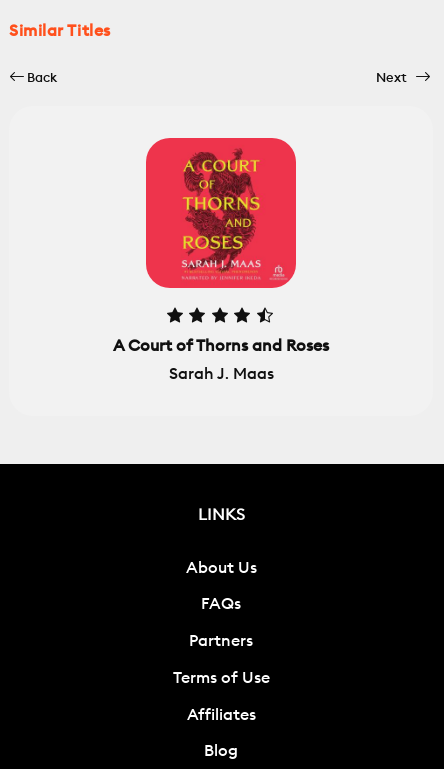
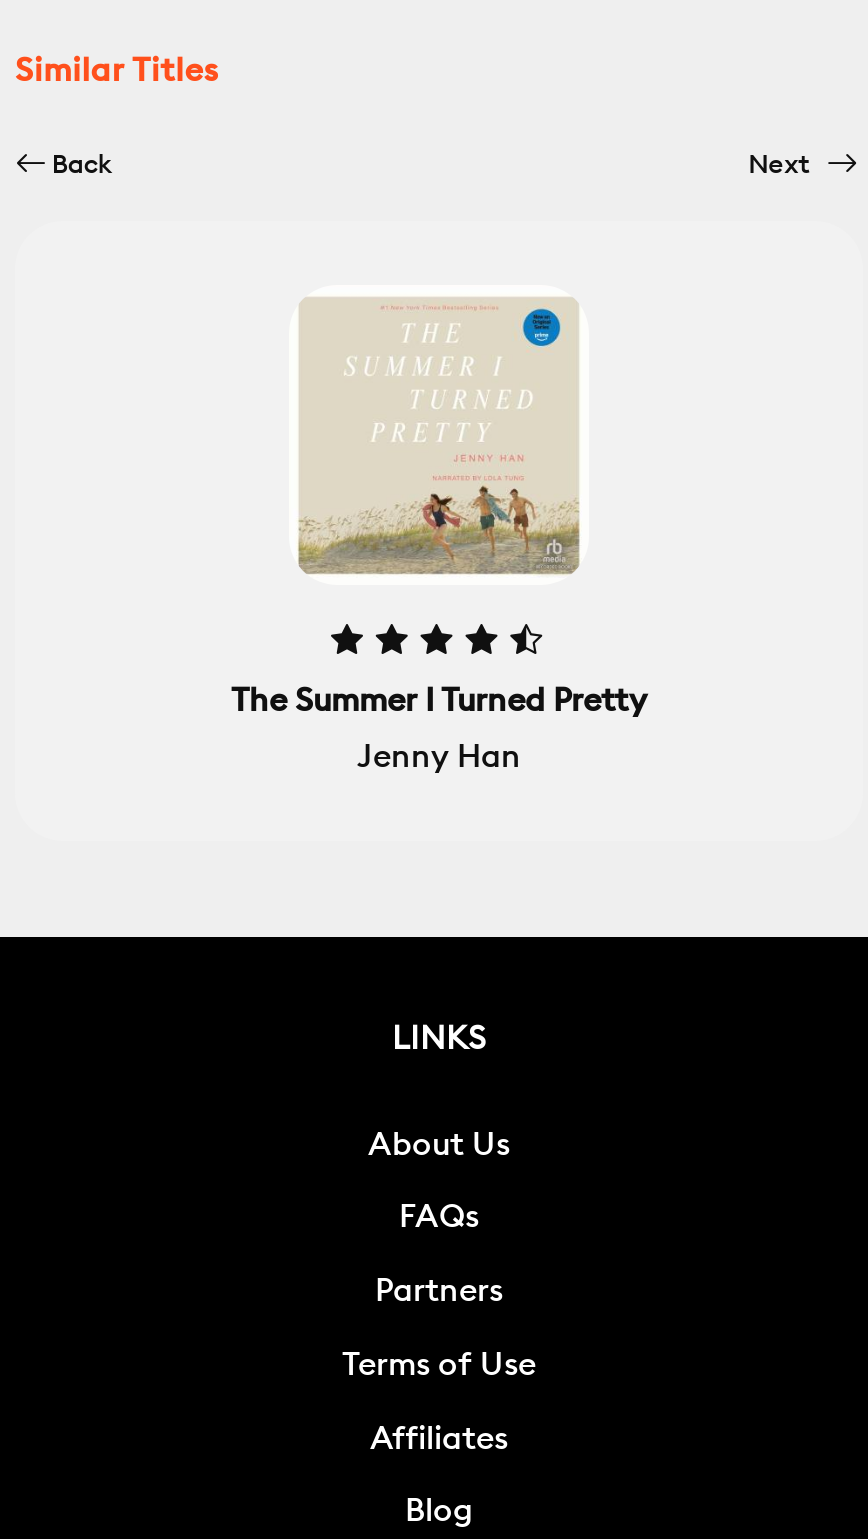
[145,137,297,289] [image] -> [289,285,589,585] [image]
[113,338,329,354] A Court of Thorns and Roses -> [231,686,647,718] The Summer I Turned Pretty
[168,366,273,382] Sarah J. Maas -> [357,742,521,774] Jenny Han

